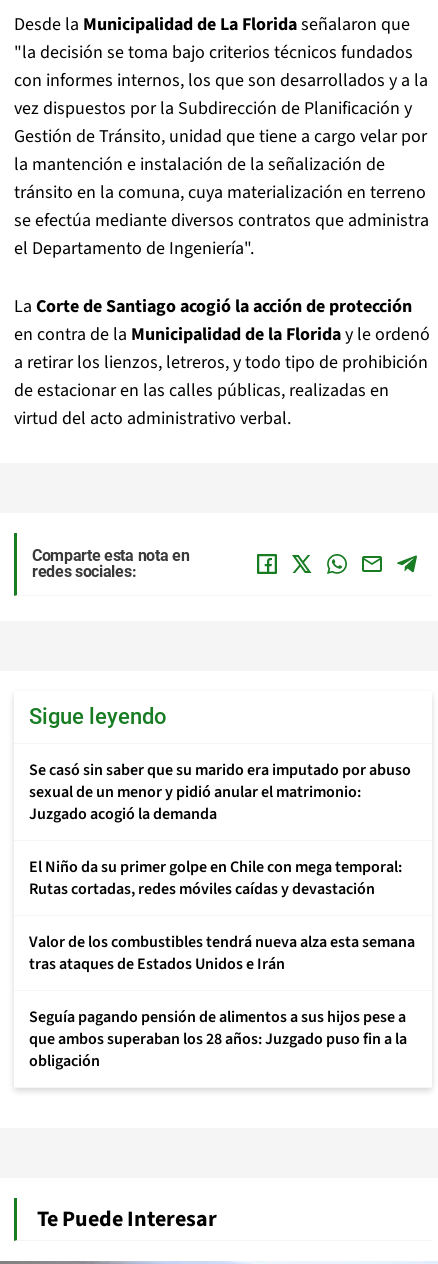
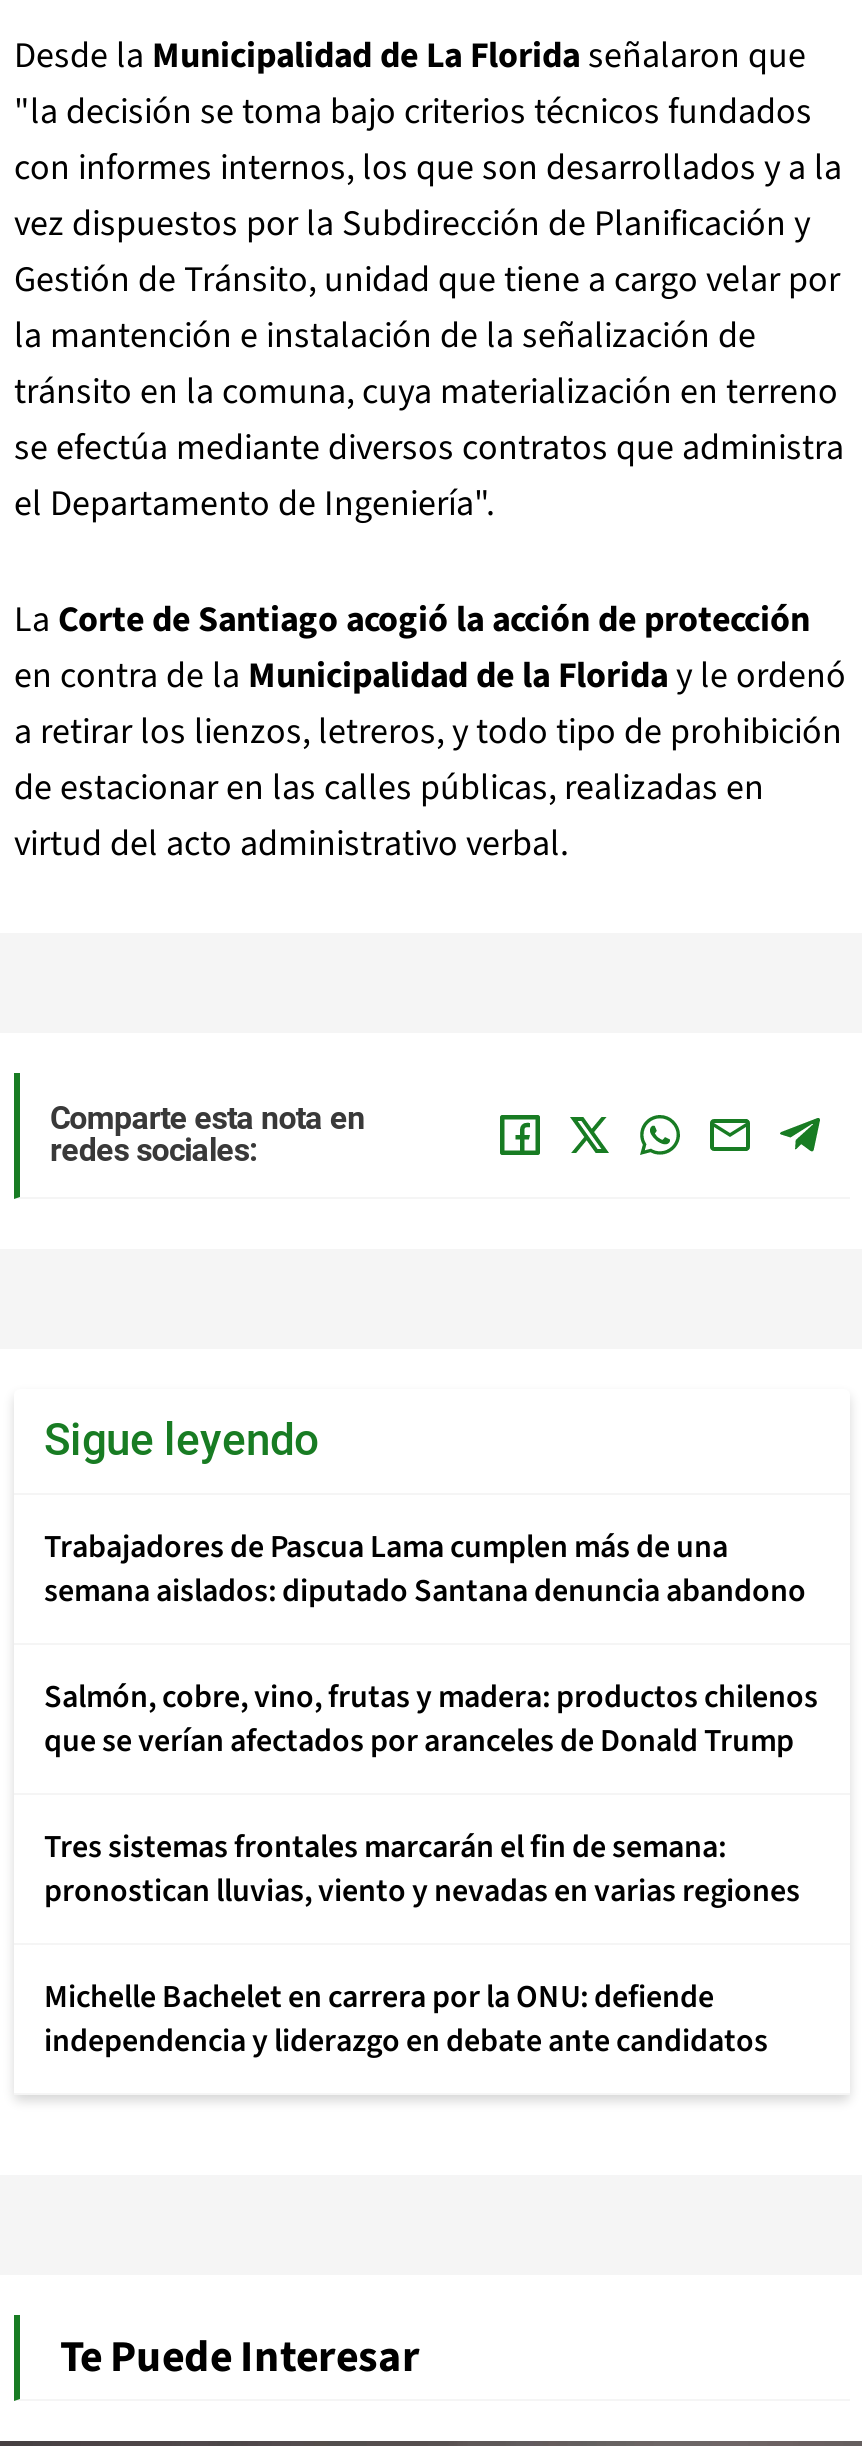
[29,759,411,825] Se casó sin saber que su marido era imputado por abuso | sexual de un menor y pidió anular el matrimonio: | Juzgado acogió la demanda -> [44,1525,806,1613] Trabajadores de Pascua Lama cumplen más de una | semana aislados: diputado Santana denuncia abandono
[29,856,402,900] El Niño da su primer golpe en Chile con mega temporal: | Rutas cortadas, redes móviles caídas y devastación -> [44,1675,818,1763] Salmón, cobre, vino, frutas y madera: productos chilenos | que se verían afectados por aranceles de Donald Trump
[29,931,415,975] Valor de los combustibles tendrá nueva alza esta semana | tras ataques de Estados Unidos e Irán -> [44,1825,800,1913] Tres sistemas frontales marcarán el fin de semana: | pronostican lluvias, viento y nevadas en varias regiones
[29,1006,407,1072] Seguía pagando pensión de alimentos a sus hijos pese a | que ambos superaban los 28 años: Juzgado puso fin a la | obligación -> [44,1975,768,2063] Michelle Bachelet en carrera por la ONU: defiende | independencia y liderazgo en debate ante candidatos

